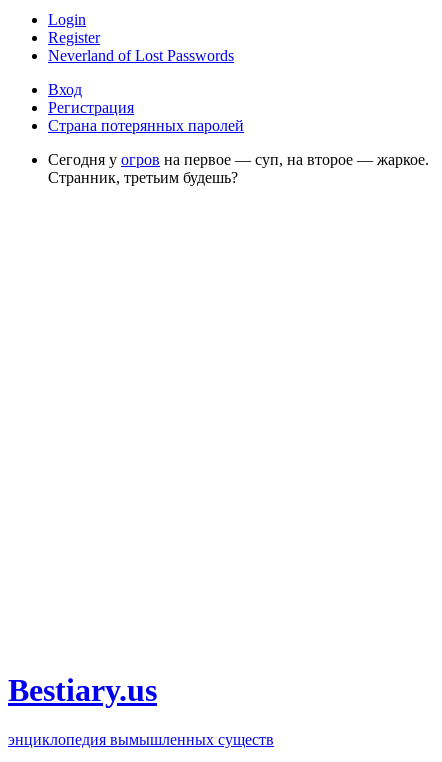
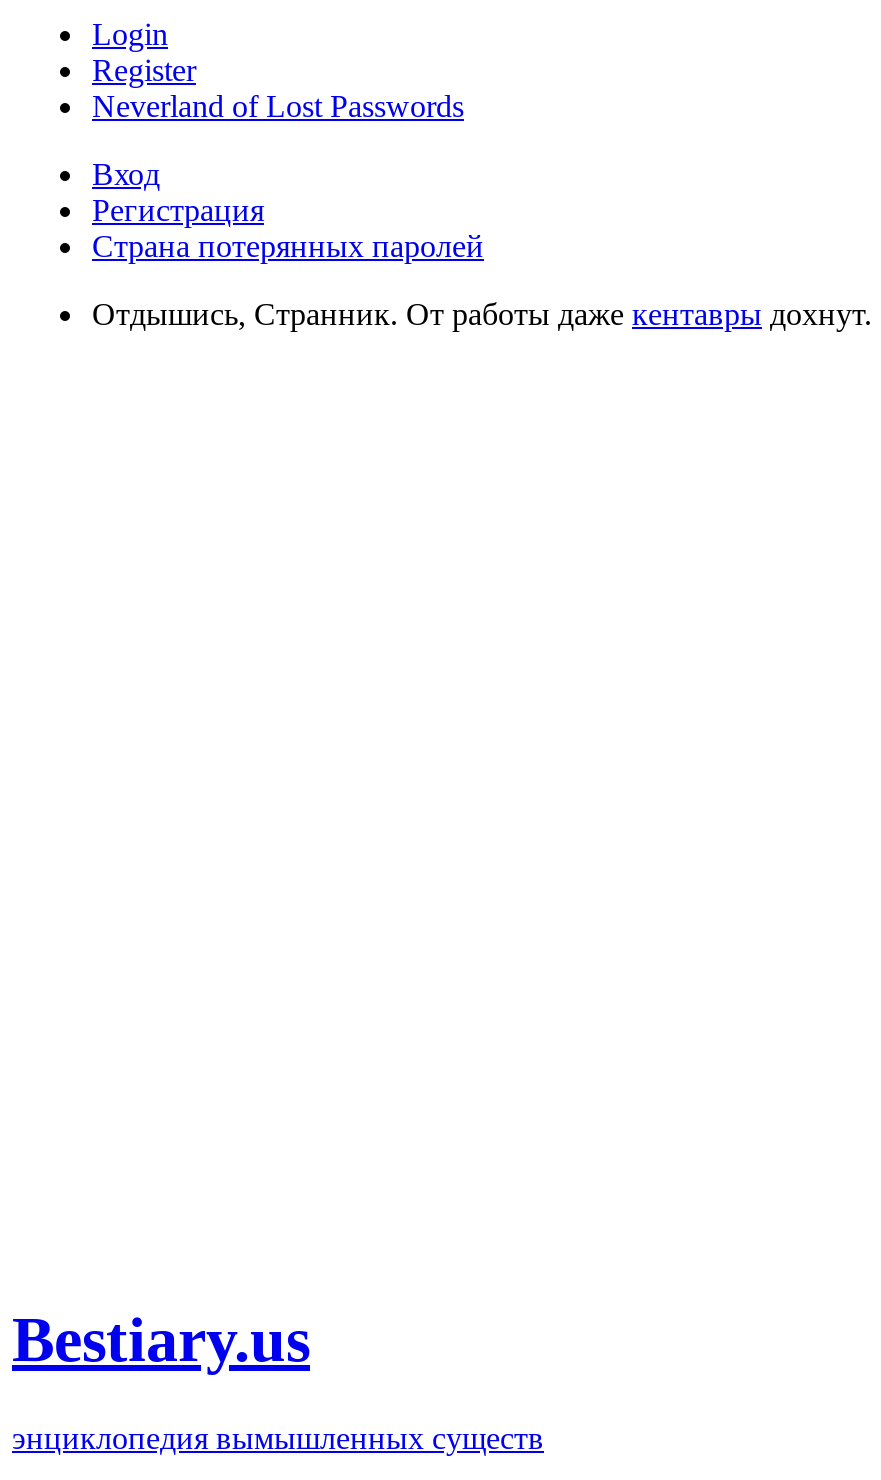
[48,151,429,186] Сегодня у огров на первое — суп, на второе — жаркое. | Странник, третьим будешь? -> [92,297,872,331] Отдышись, Странник. От работы даже кентавры дохнут.

